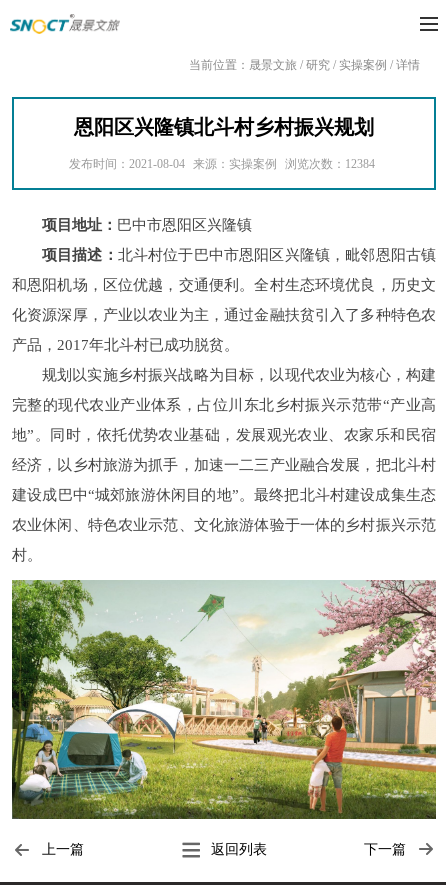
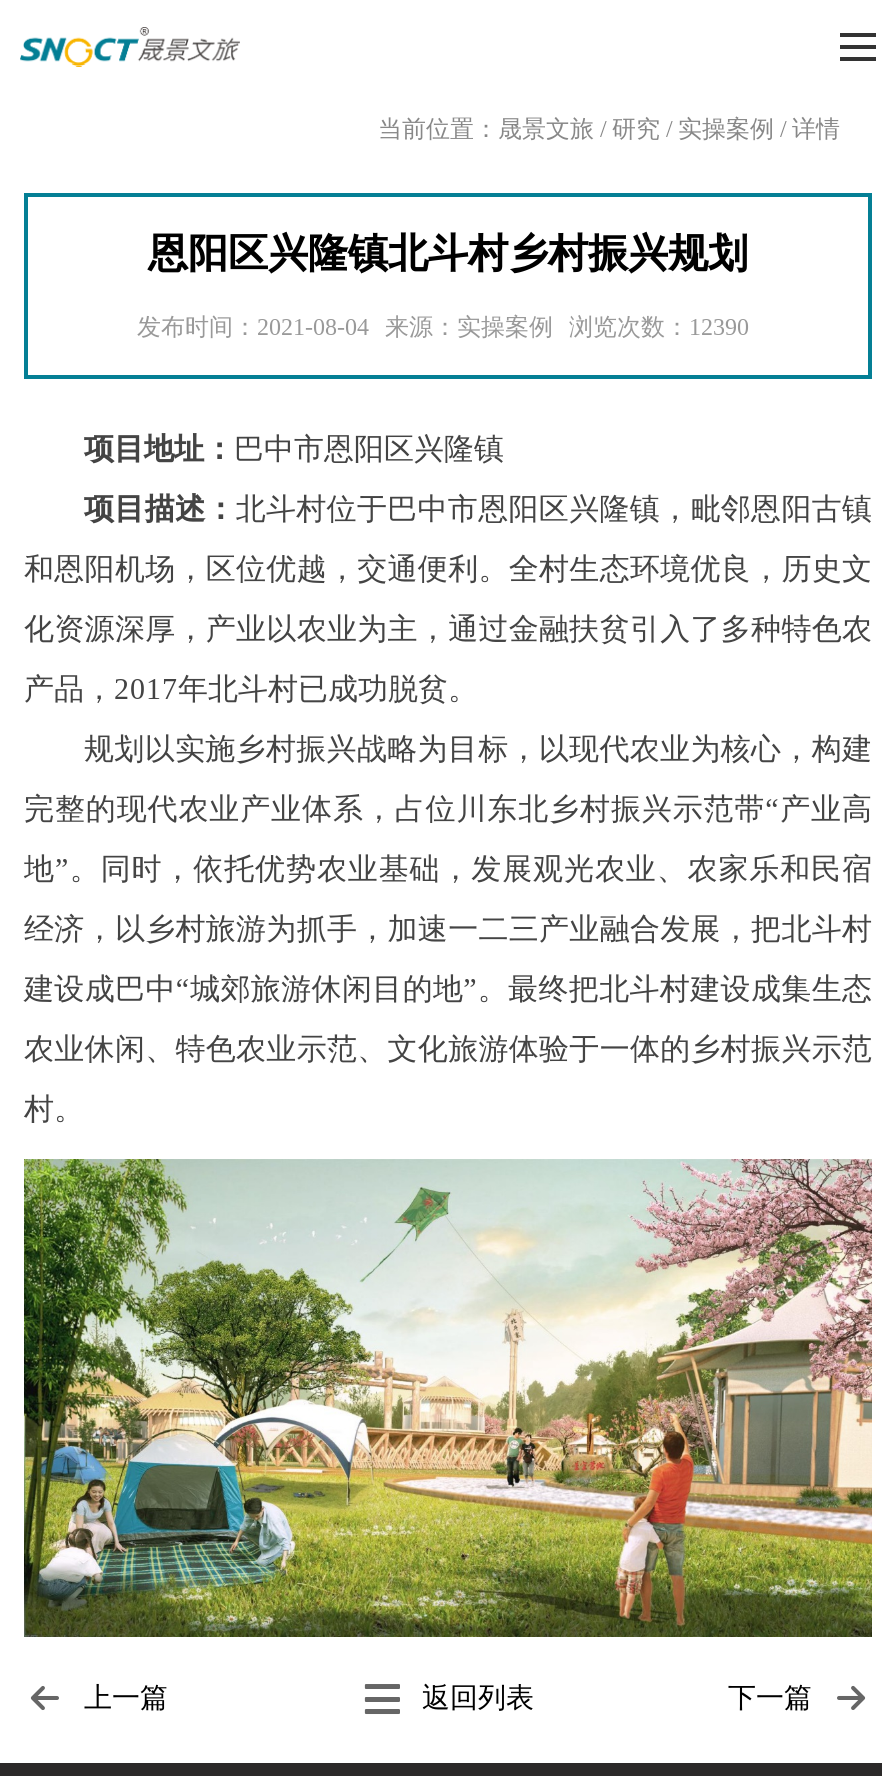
[68,157,374,171] 发布时间：2021-08-04 来源：实操案例 浏览次数：12384 -> [137,313,749,341] 发布时间：2021-08-04 来源：实操案例 浏览次数：12390

